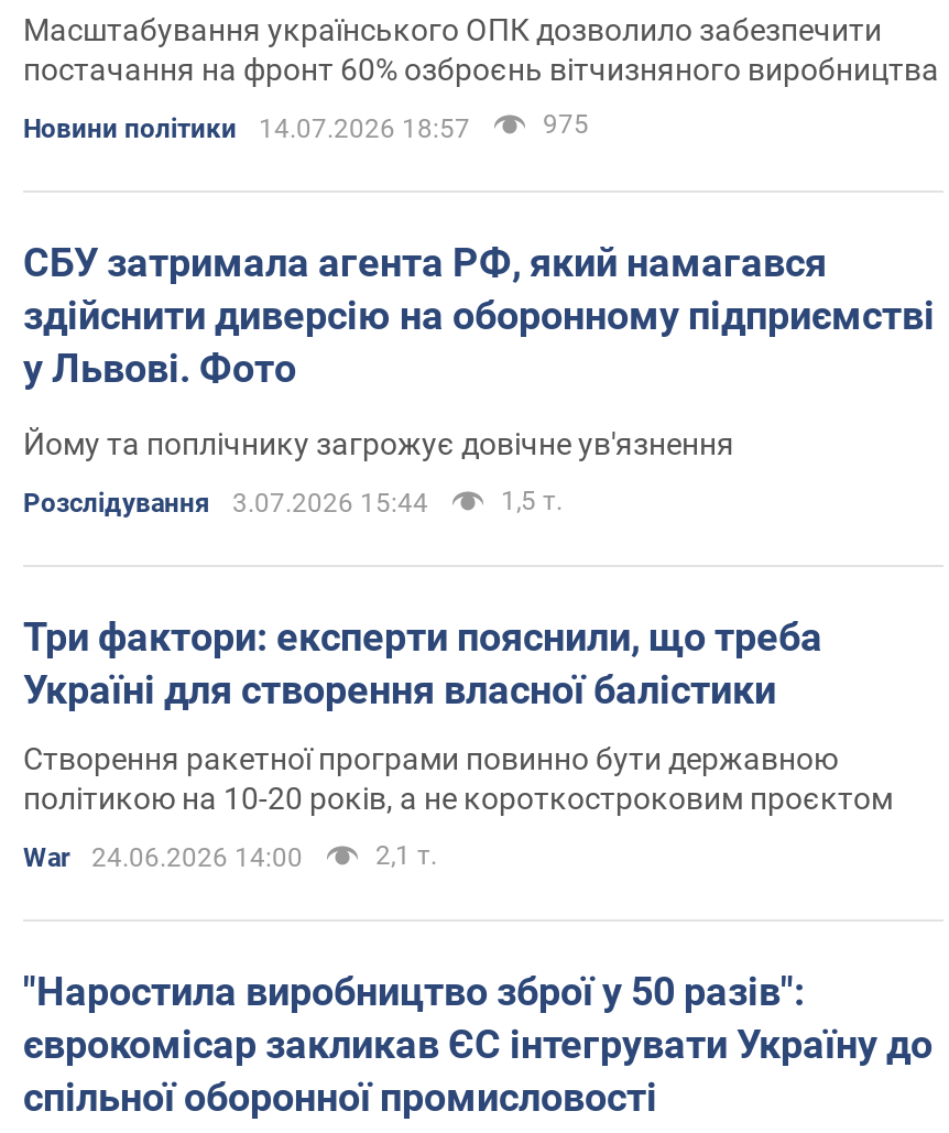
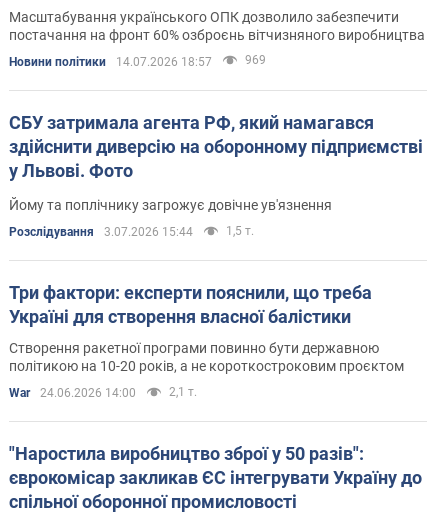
[543,109,589,139] 975 -> [245,53,266,67] 969

